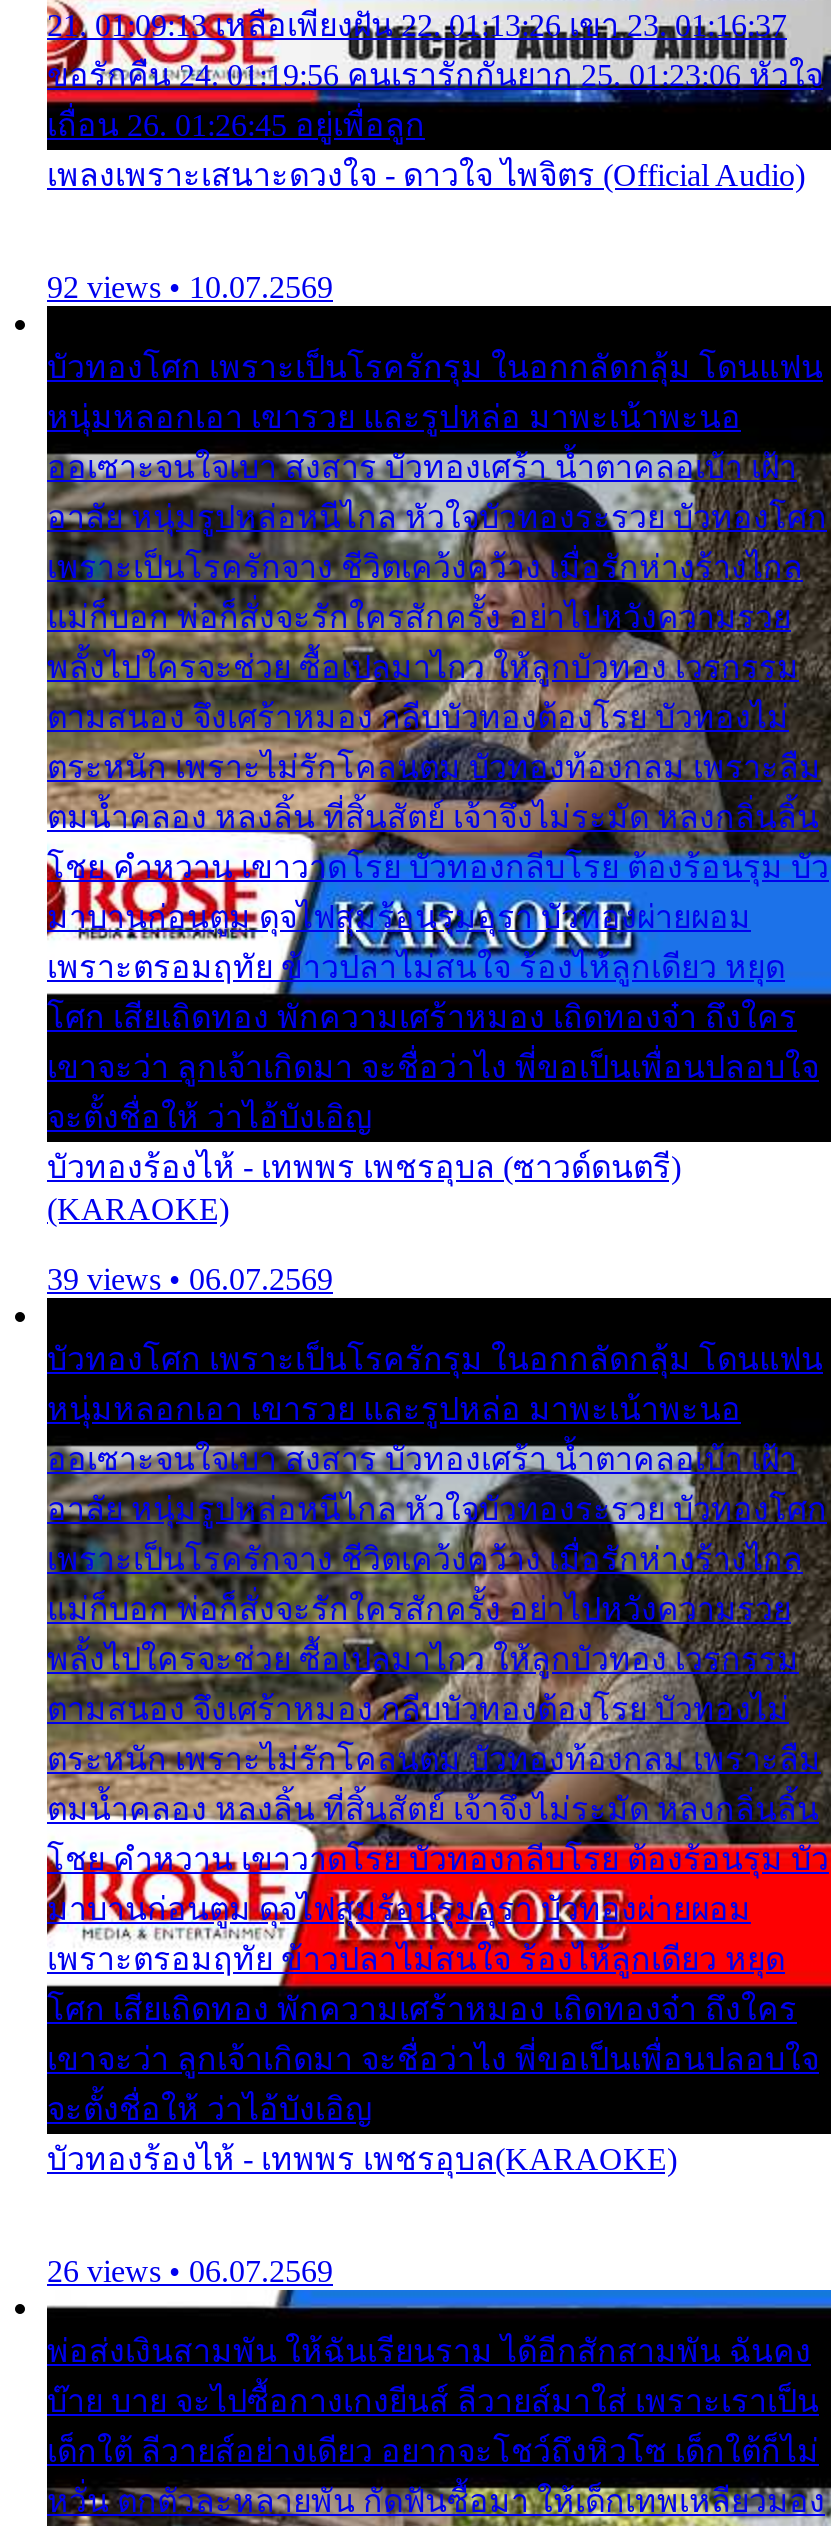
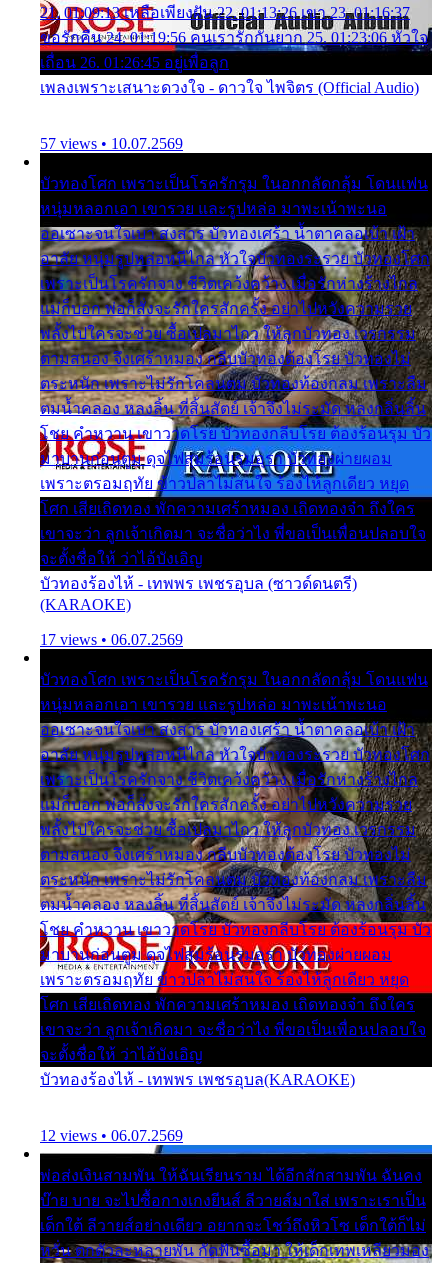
[47,270,333,304] 92 views • 10.07.2569 -> [40,135,183,152] 57 views • 10.07.2569
[47,1262,333,1296] 39 views • 06.07.2569 -> [40,631,183,648] 17 views • 06.07.2569
[47,2254,333,2288] 26 views • 06.07.2569 -> [40,1127,183,1144] 12 views • 06.07.2569

